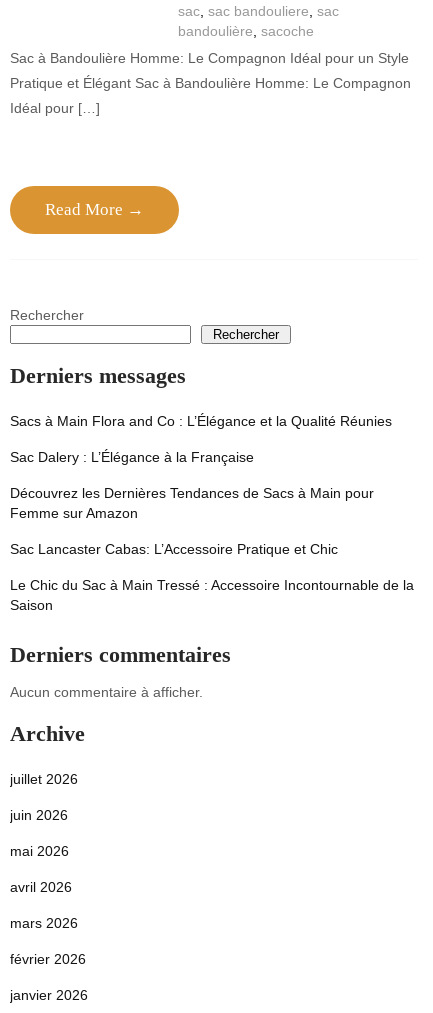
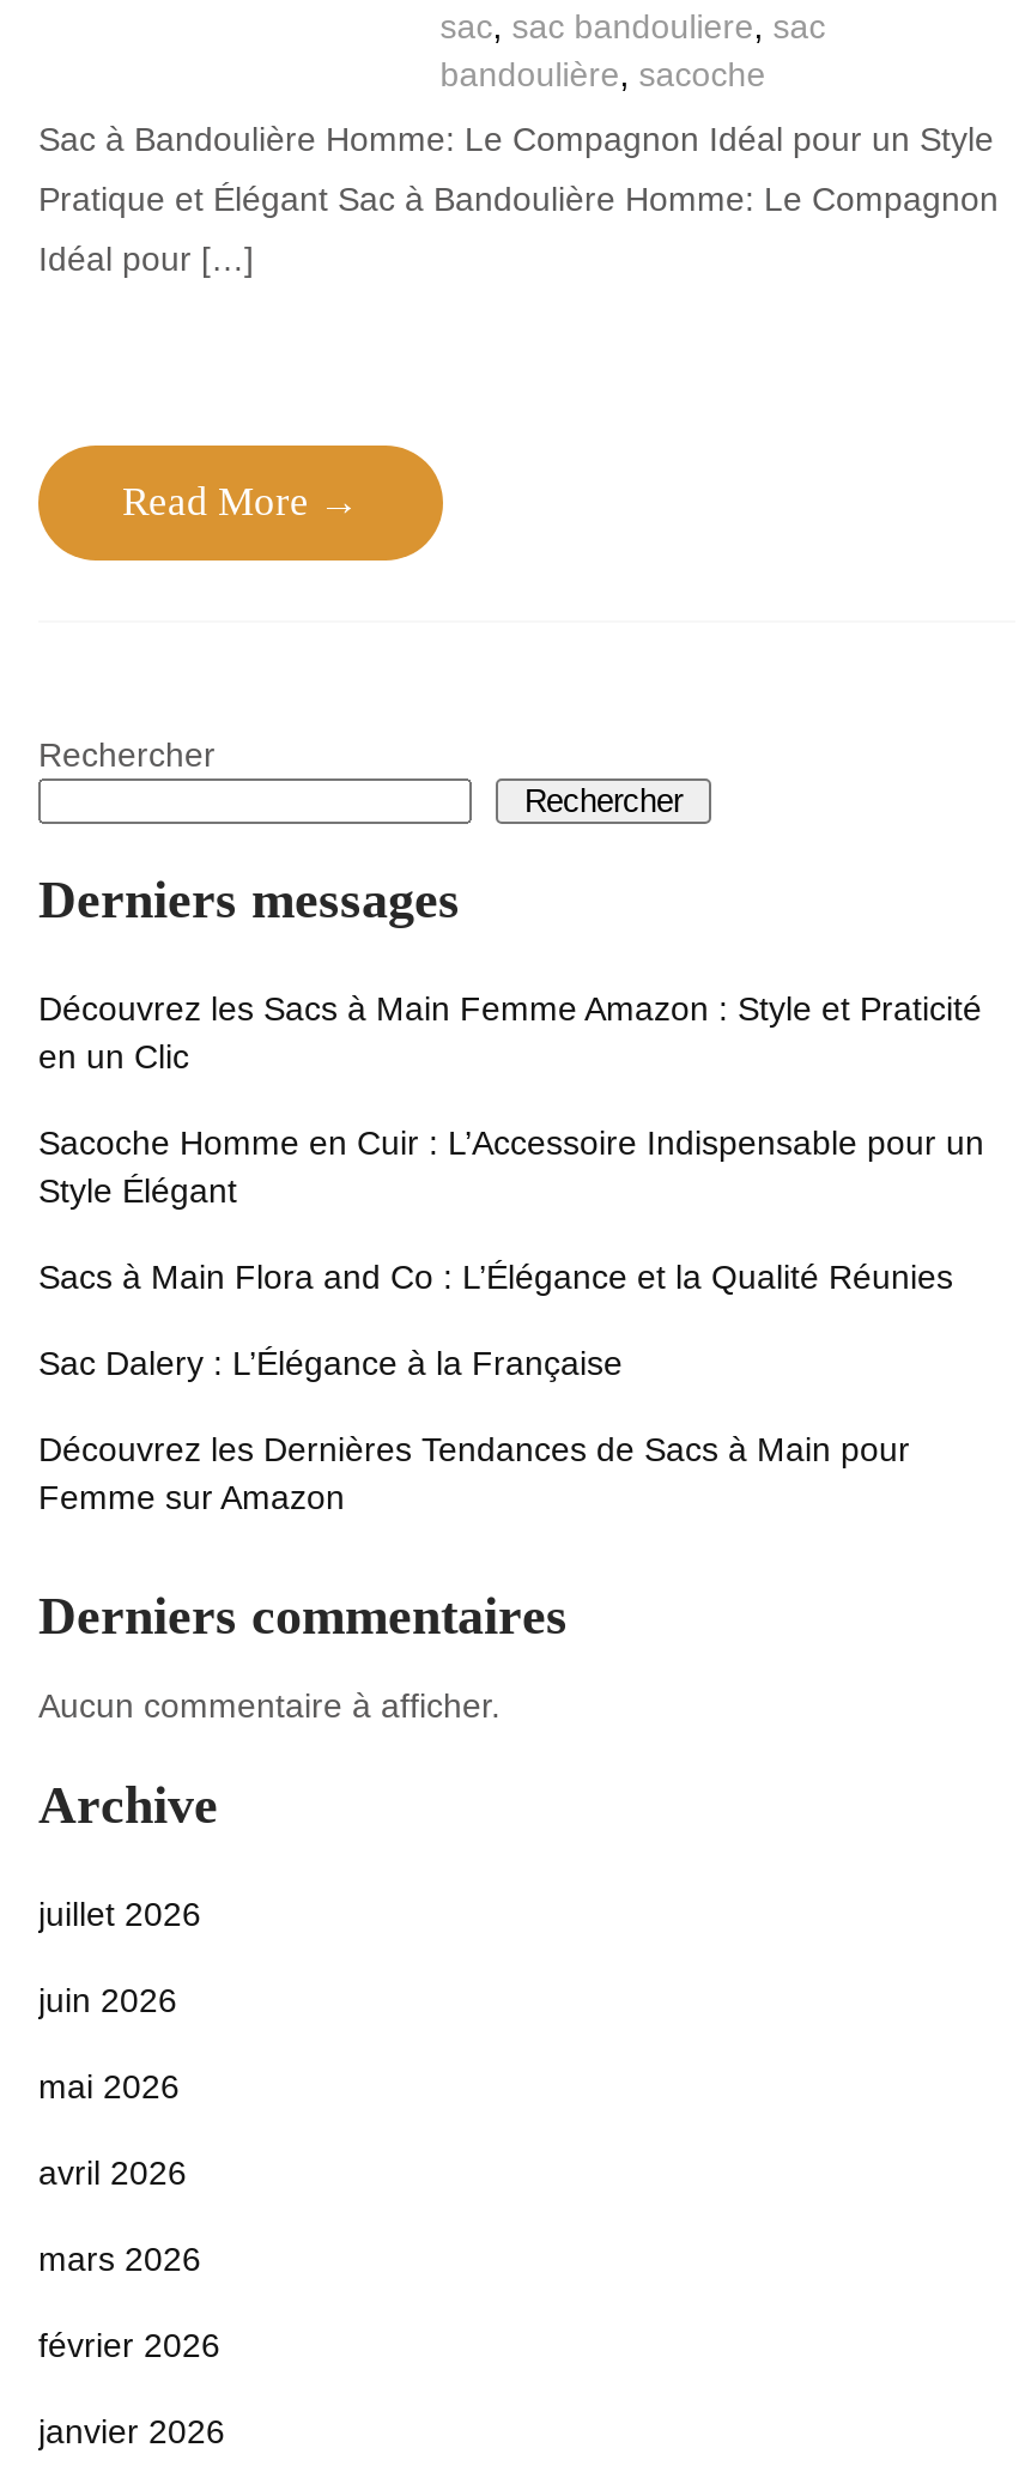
none -> [38,989,984,1210] Découvrez les Sacs à Main Femme Amazon : Style et Praticité | en un Clic | Sacoche Homme en Cuir : L’Accessoire Indispensable pour un | Style Élégant
moved [10,413,392,521] -> [38,1258,953,1516]: Sacs à Main Flora and Co : L’Élégance et la Qualité Réunies | Sac Dalery : L’Élégance à la Française | Découvrez les Dernières Tendances de Sacs à Main pour | Femme sur Amazon
[10,541,414,613] Sac Lancaster Cabas: L’Accessoire Pratique et Chic | Le Chic du Sac à Main Tressé : Accessoire Incontournable de la | Saison -> none

